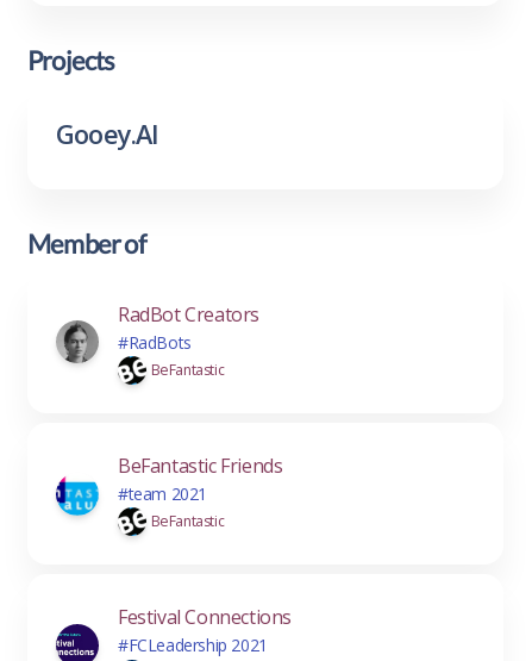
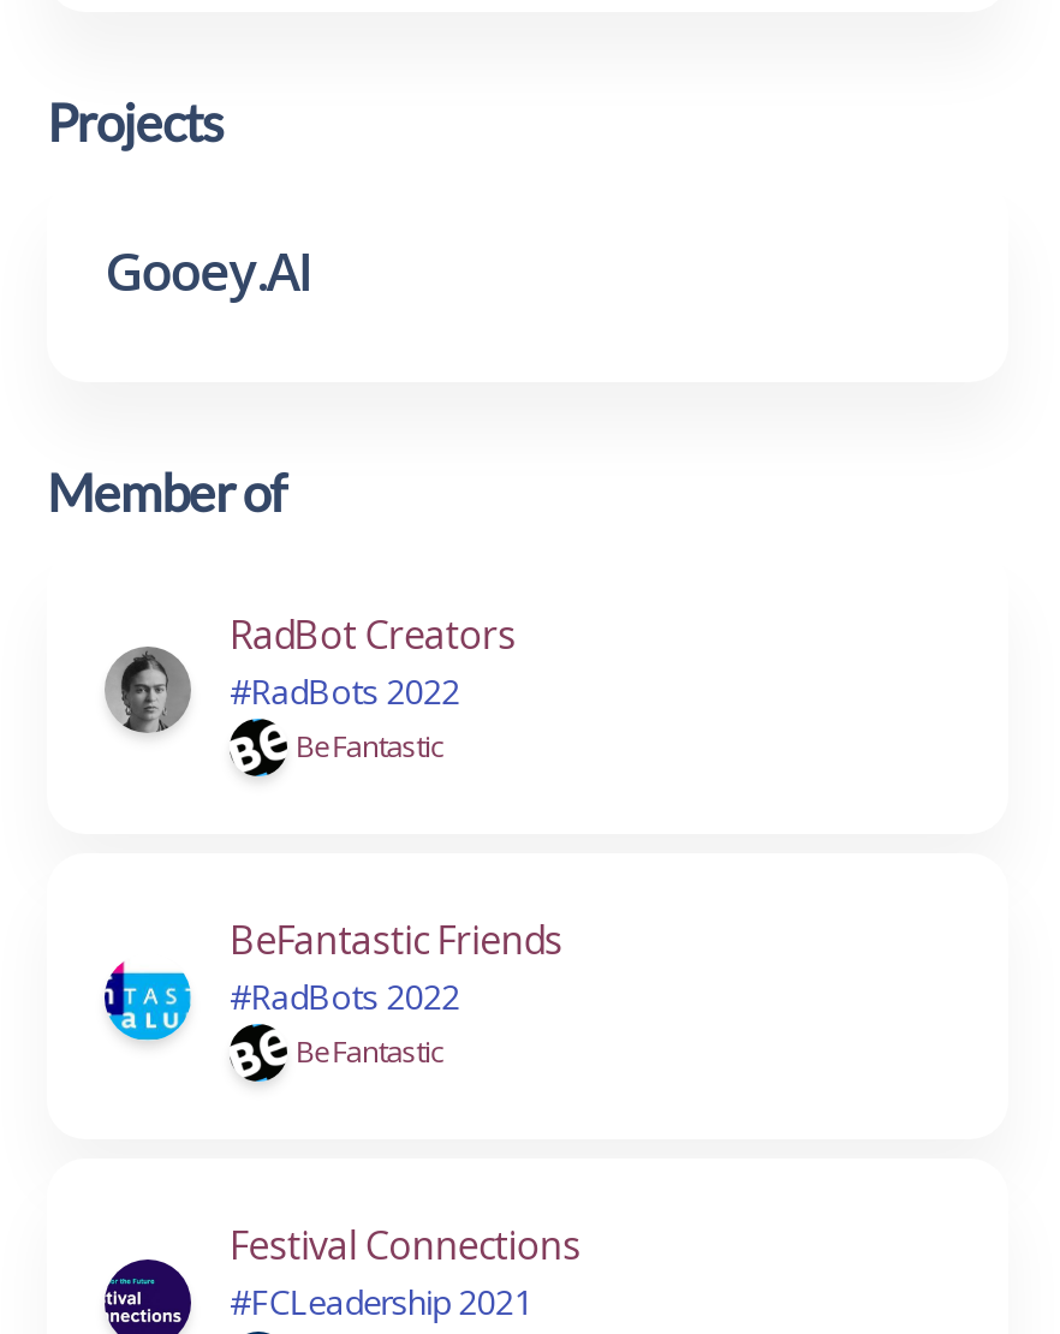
[118,331,191,354] #RadBots -> [230,668,460,714] #RadBots 2022
[118,482,207,505] #team 2021 -> [230,974,460,1019] #RadBots 2022

